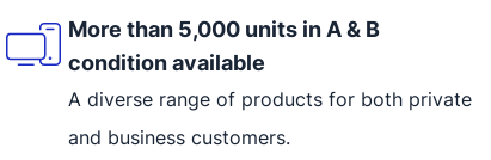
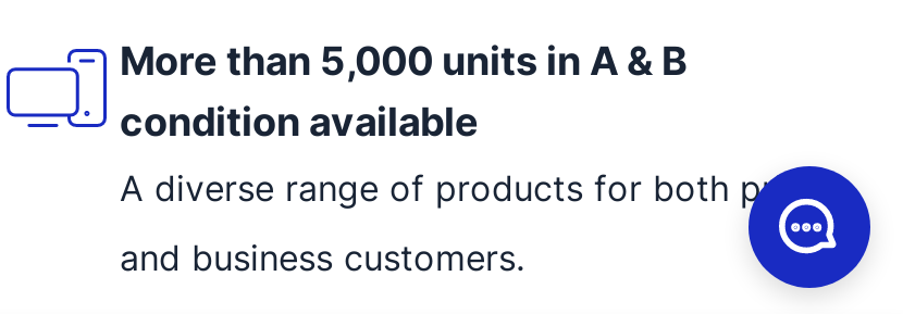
none -> [746,194,873,292] [image]

